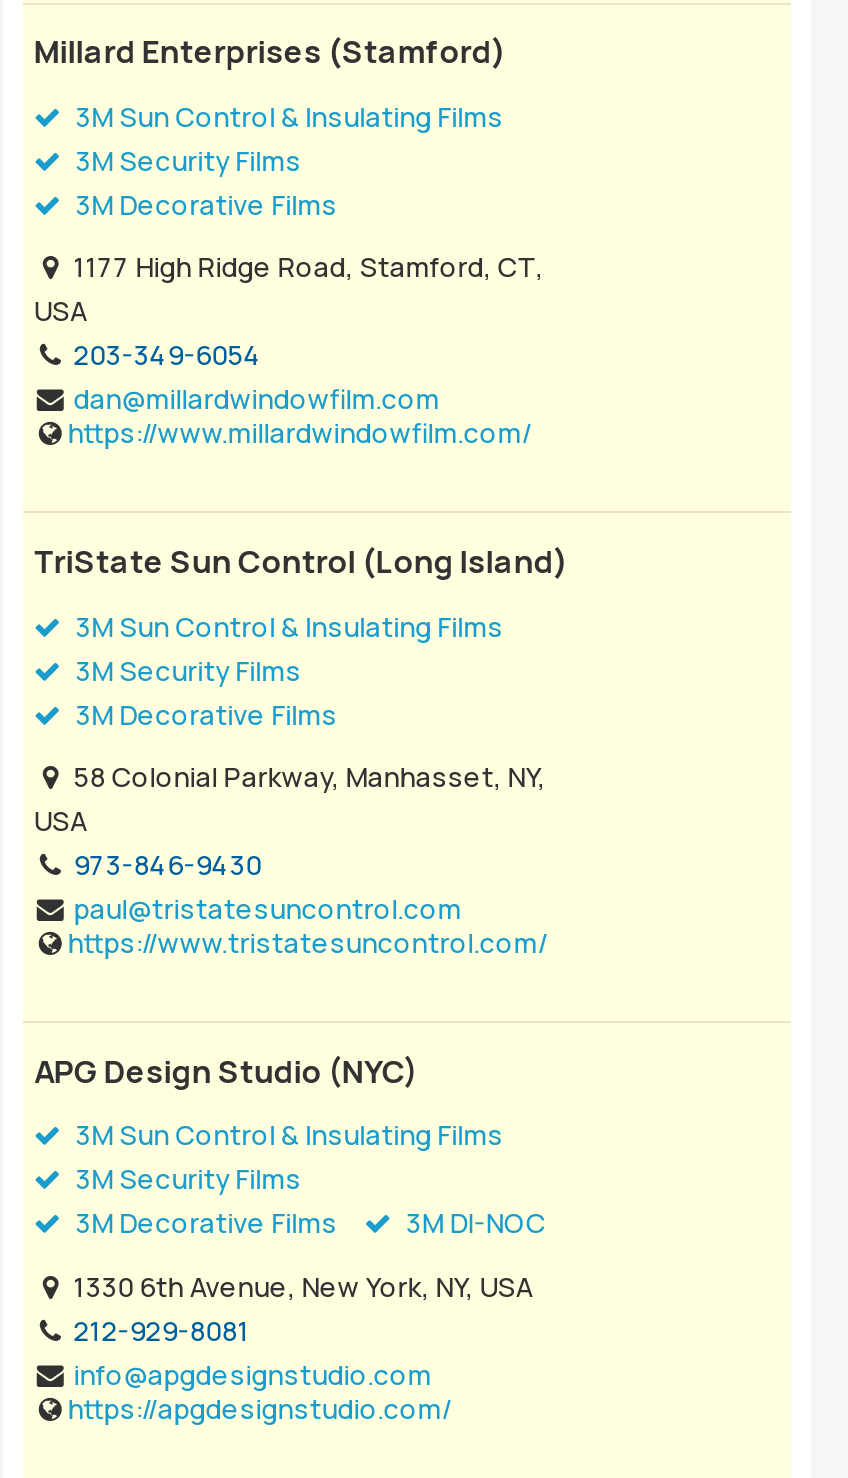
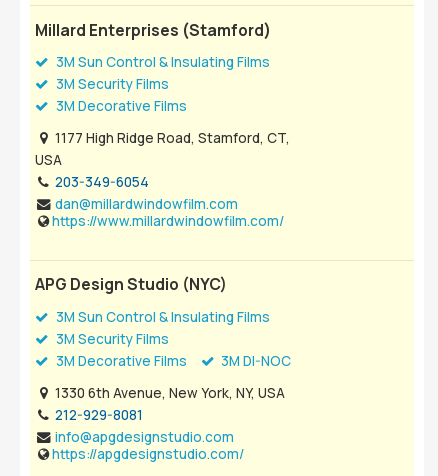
[34,539,568,961] TriState Sun Control (Long Island) | 3M Sun Control & Insulating Films | 3M Security Films | 3M Decorative Films | 58 Colonial Parkway, Manhasset, NY, | USA | 973-846-9430 | paul@tristatesuncontrol.com | https://www.tristatesuncontrol.com/ -> none

